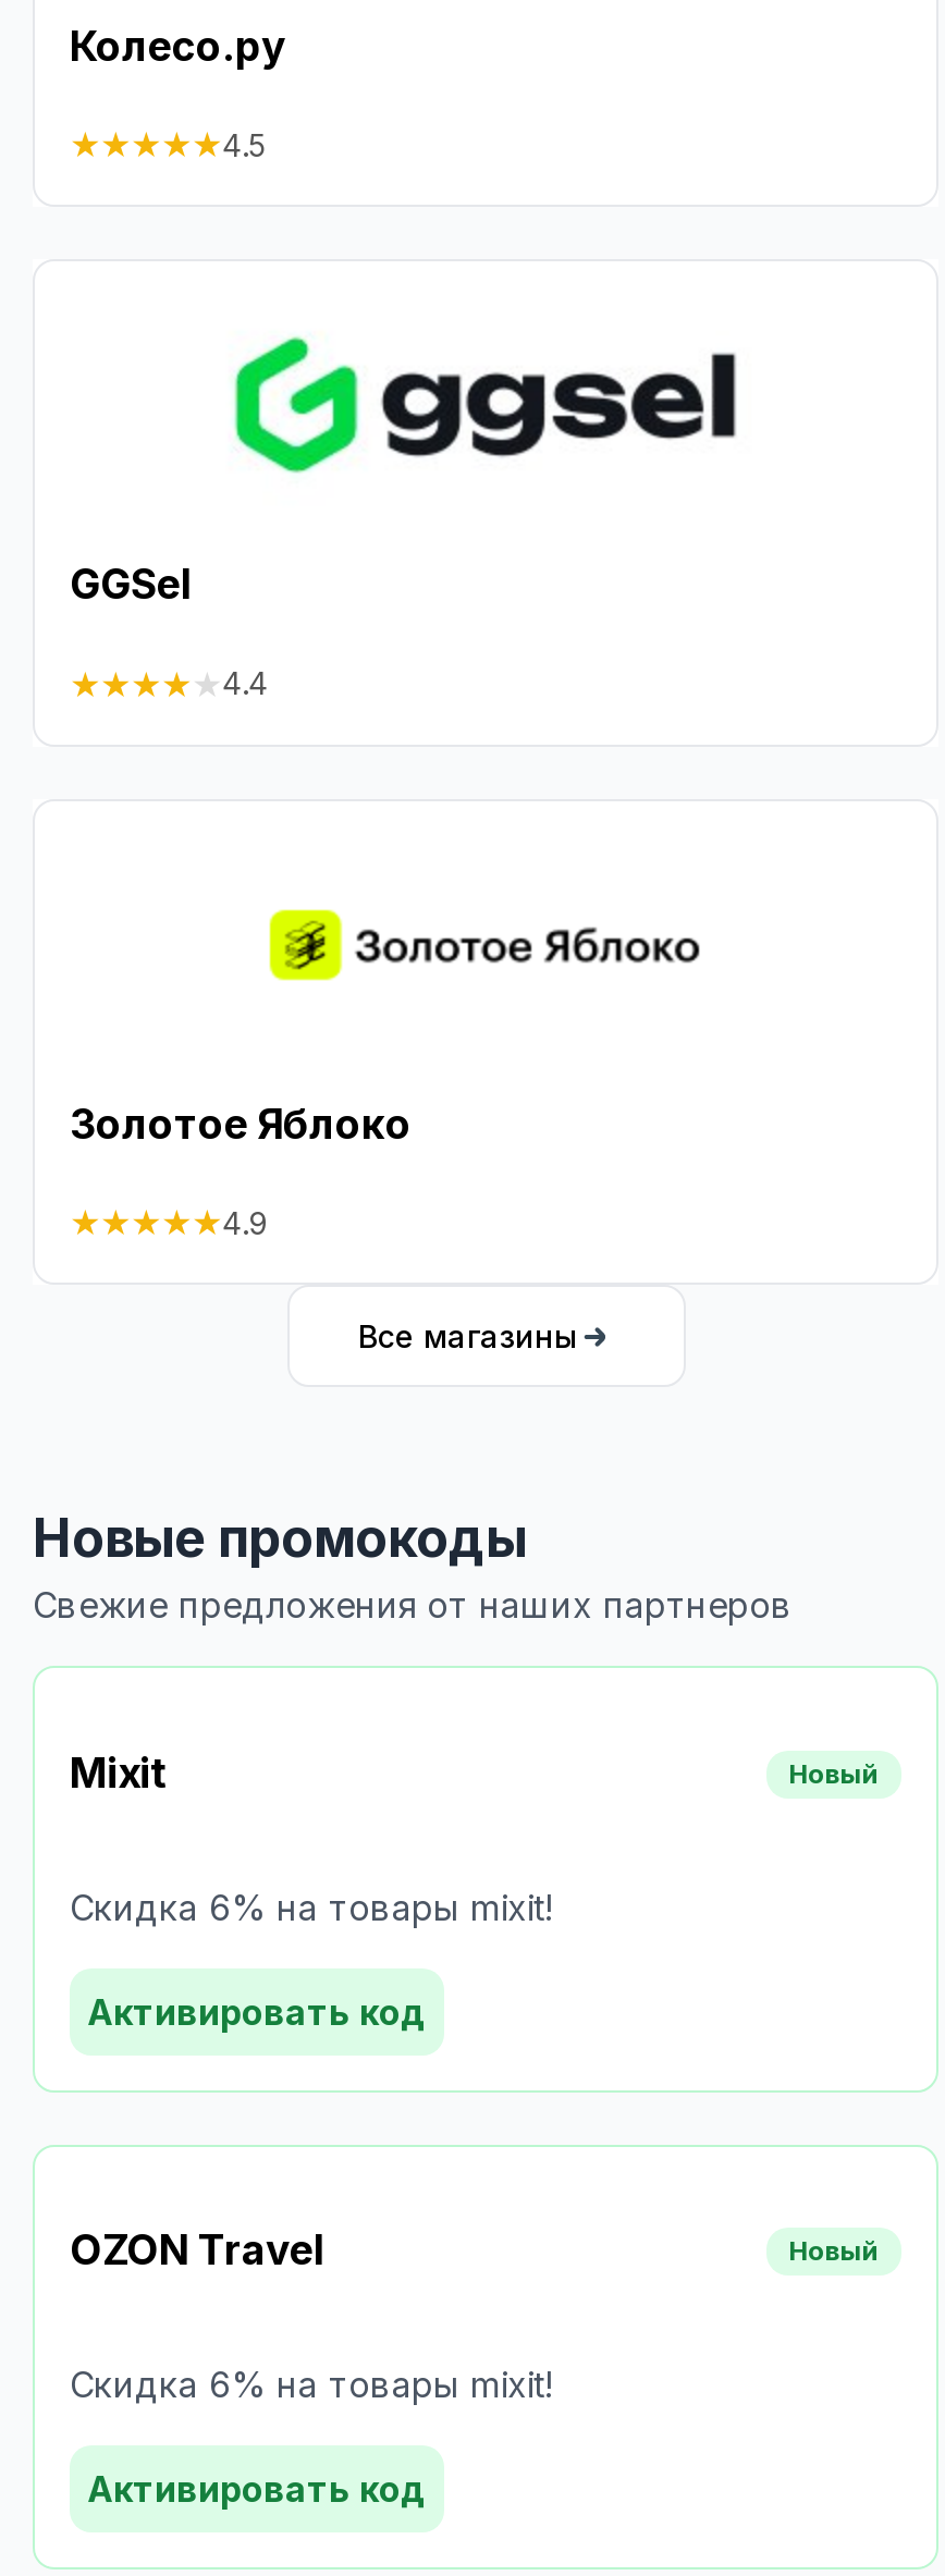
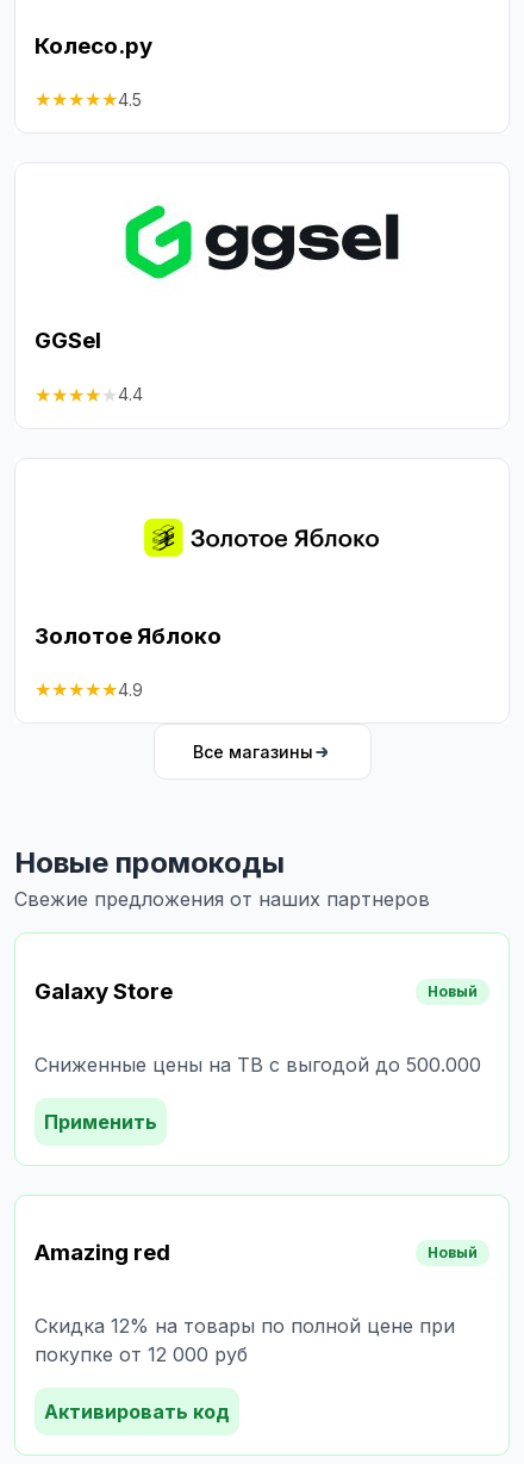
[70,1748,165,1798] Mixit -> [35,977,173,1005] Galaxy Store
[70,1885,553,1929] Скидка 6% на товары mixit! -> [35,1052,481,1076] Сниженные цены на ТВ с выгодой до 500.000
[87,1990,427,2033] Активировать код -> [44,1110,157,1133] Применить
[70,2226,324,2276] OZON Travel -> [35,1239,170,1267] Amazing red
[70,2363,553,2406] Скидка 6% на товары mixit! -> [35,1314,455,1366] Скидка 12% на товары по полной цене при | покупке от 12 000 руб

